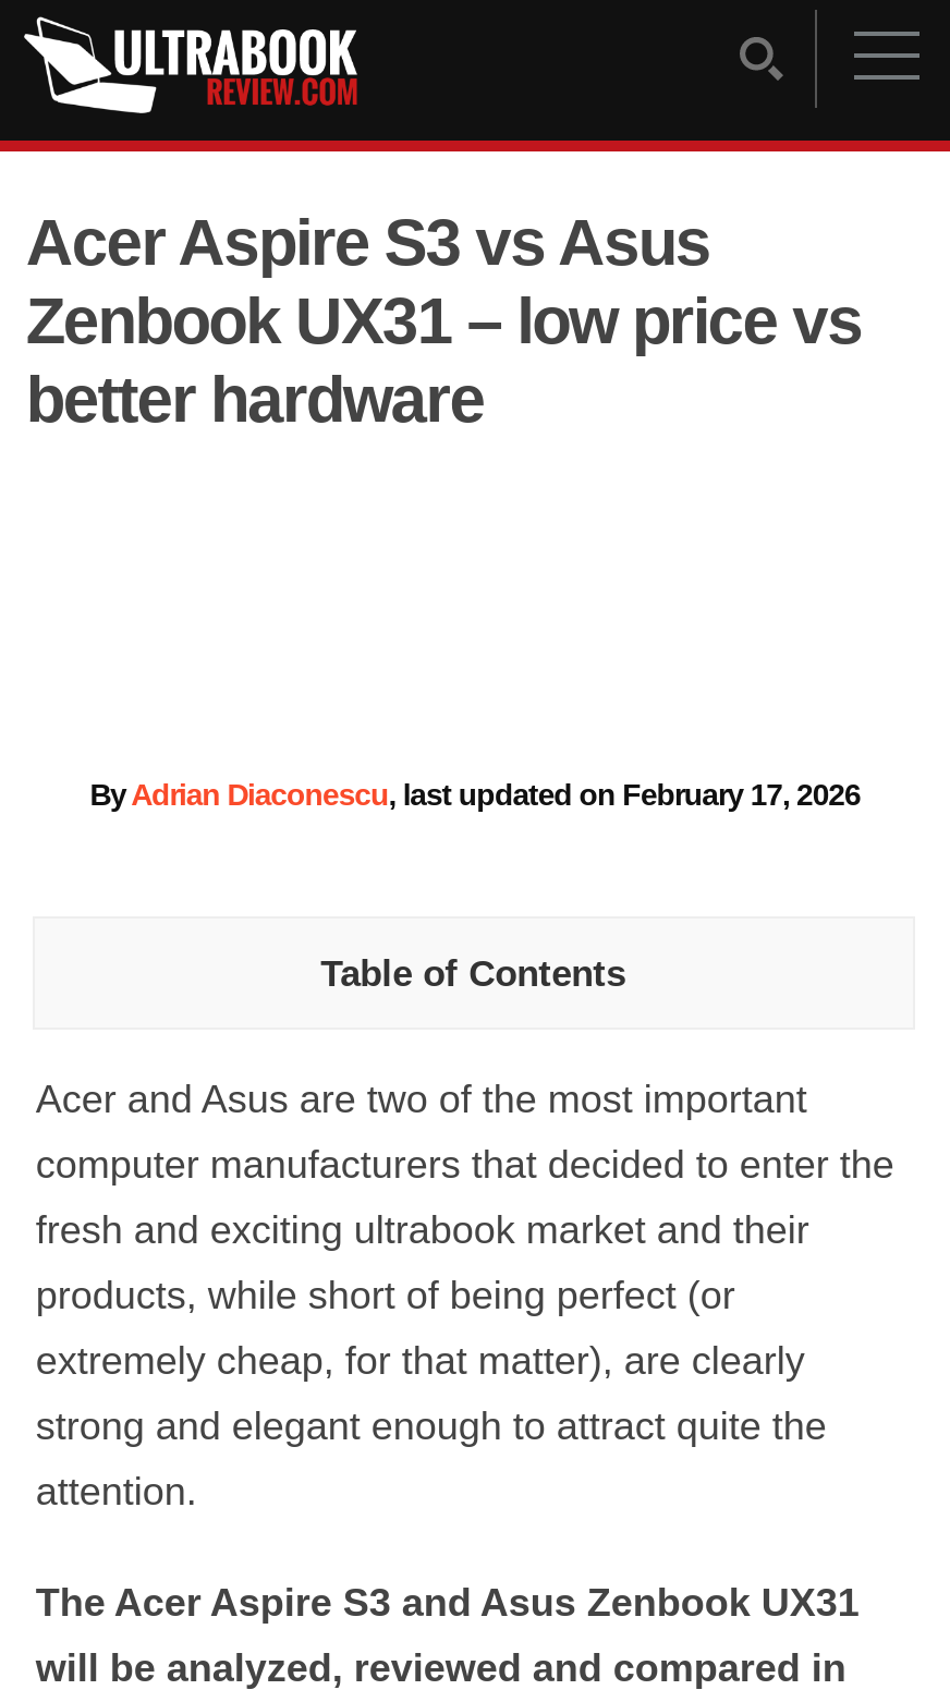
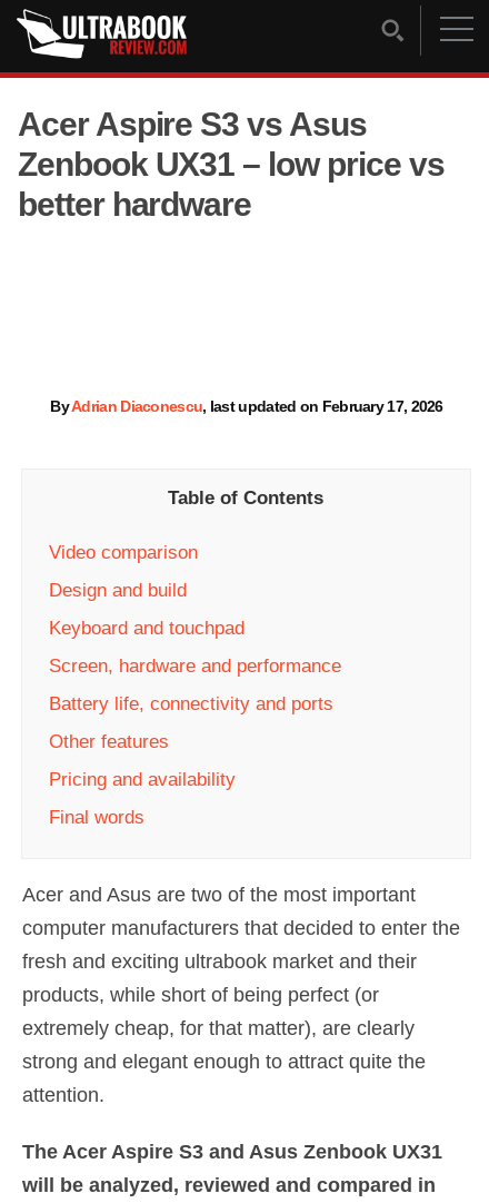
none -> [49,541,341,828] Video comparison | Design and build | Keyboard and touchpad | Screen, hardware and performance | Battery life, connectivity and ports | Other features | Pricing and availability | Final words

